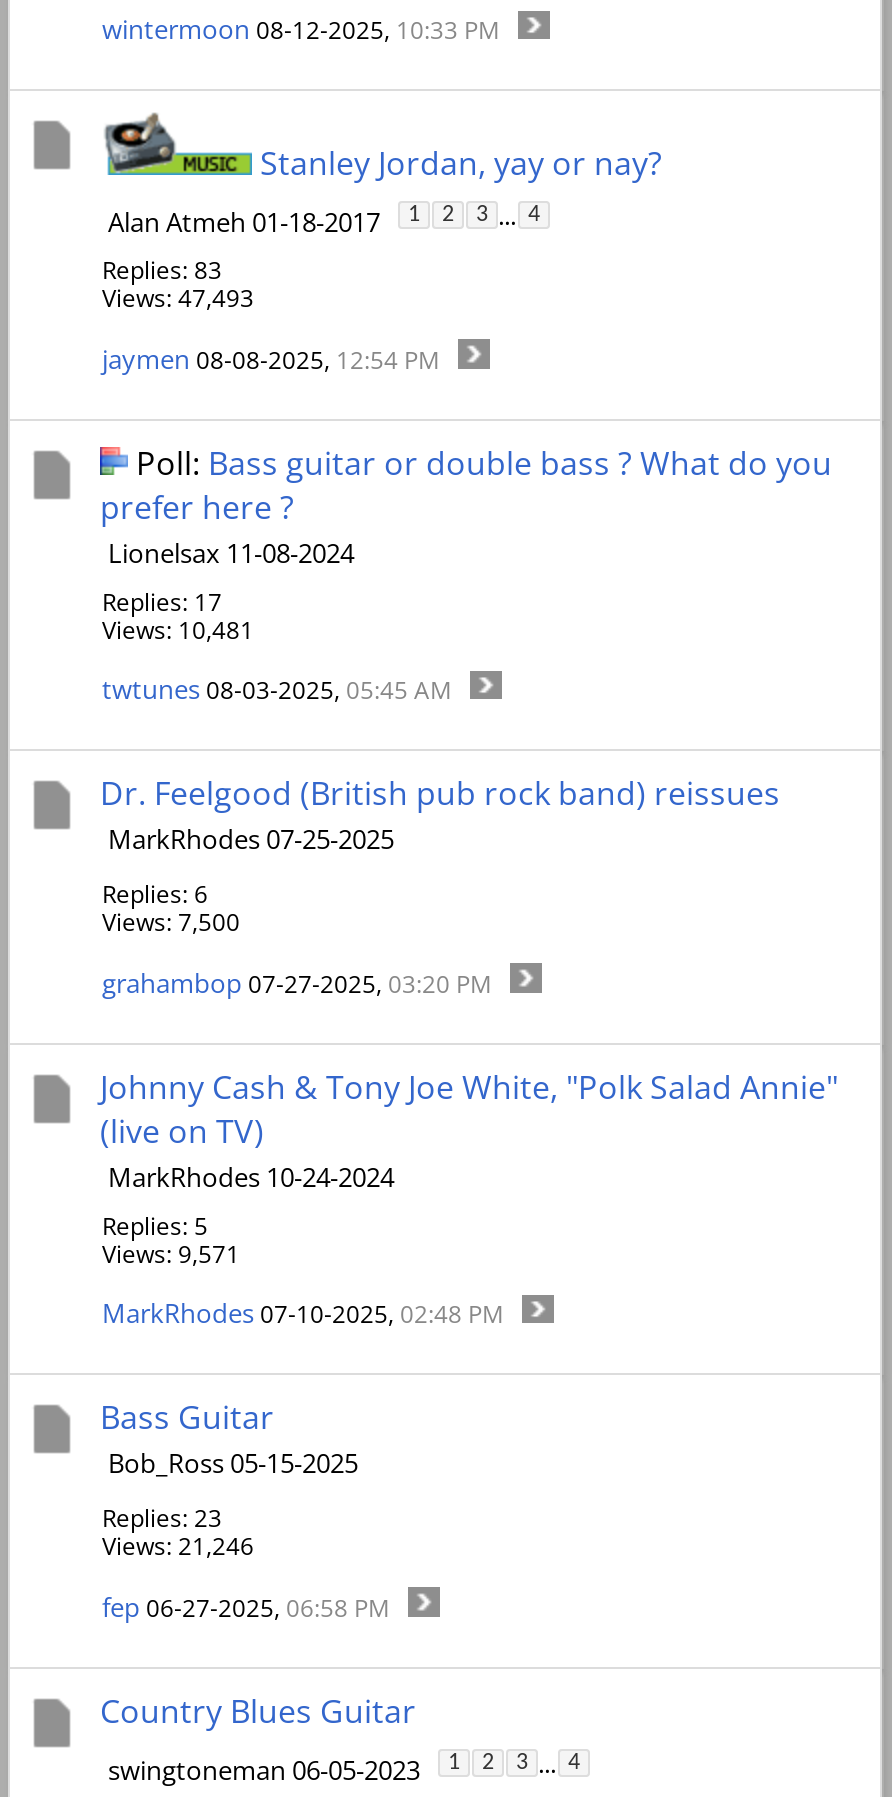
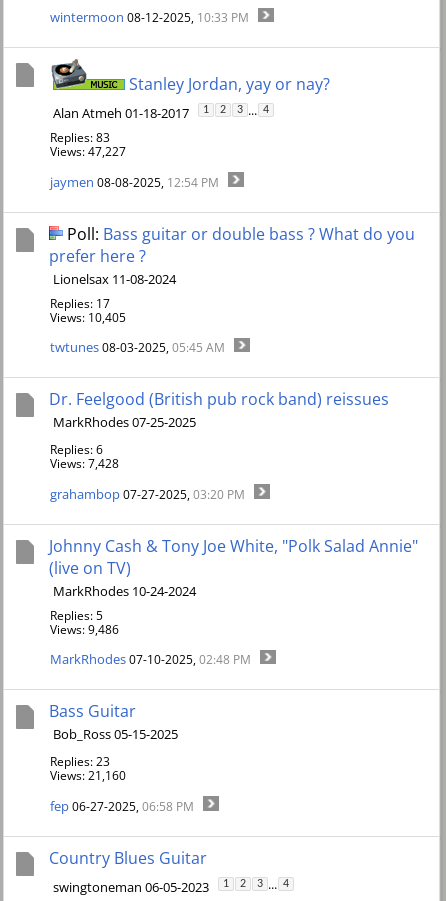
[102,282,254,316] Views: 47,493 -> [50,143,126,160] Views: 47,227
[102,613,254,647] Views: 10,481 -> [50,309,126,326] Views: 10,405
[102,906,240,940] Views: 7,500 -> [50,455,119,472] Views: 7,428
[102,1237,240,1271] Views: 9,571 -> [50,621,119,638] Views: 9,486
[102,1530,254,1564] Views: 21,246 -> [50,767,126,784] Views: 21,160

